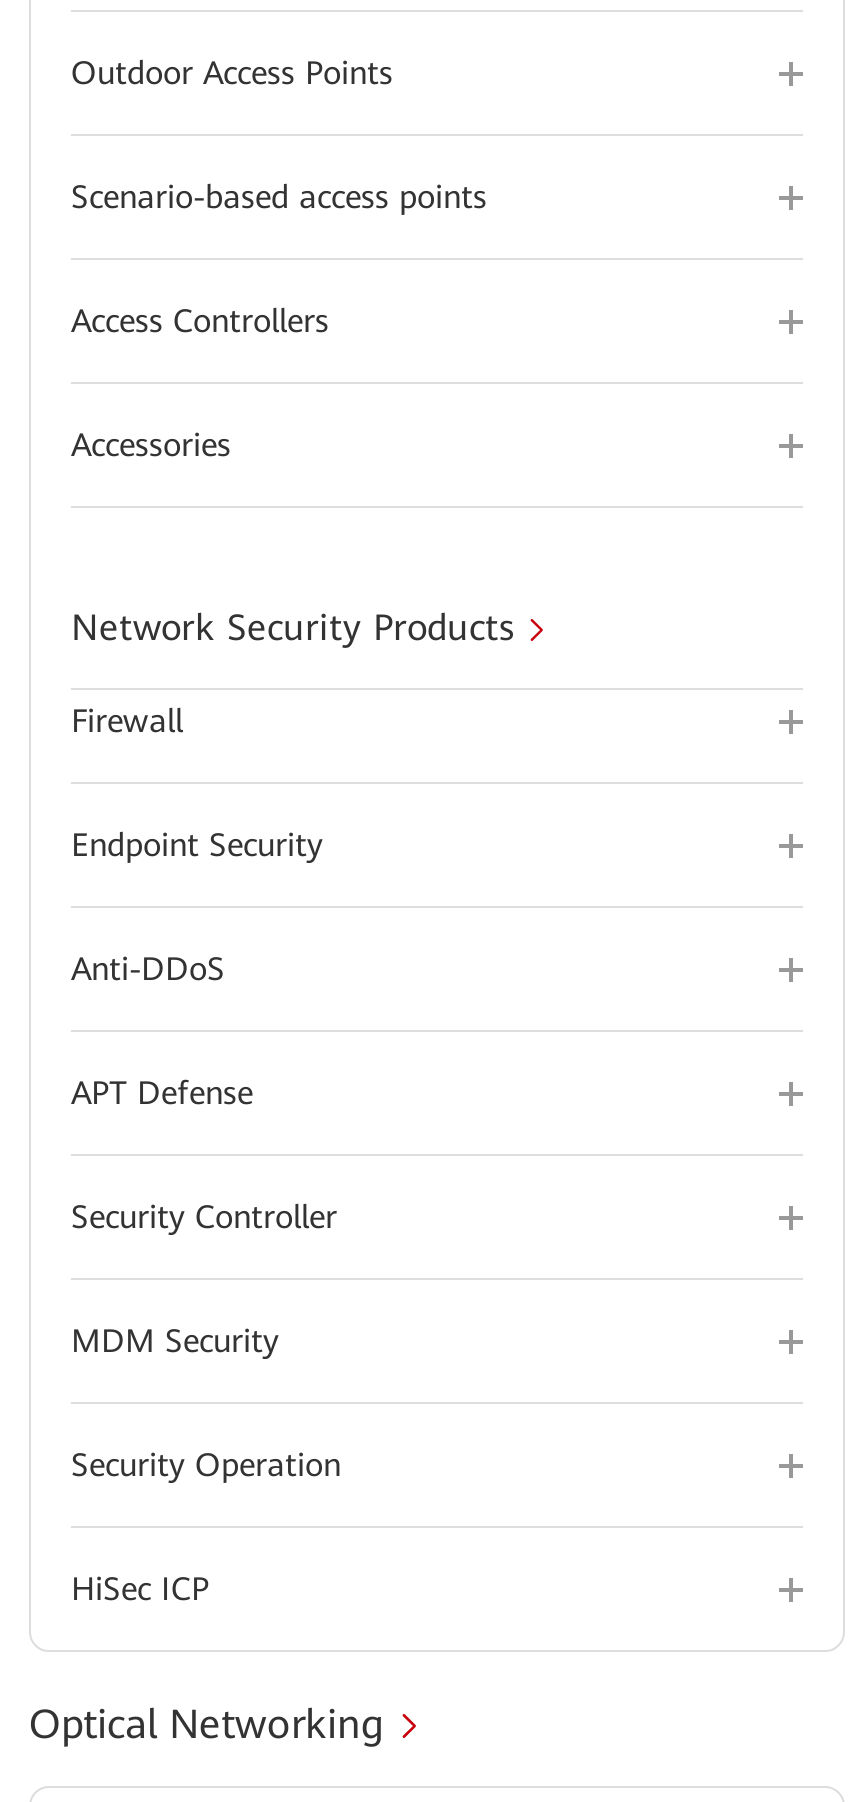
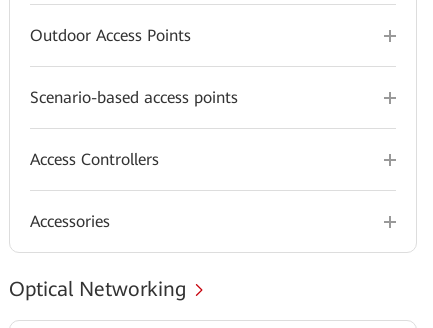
[71,606,515,1608] Network Security Products | Firewall | Endpoint Security | Anti-DDoS | APT Defense | Security Controller | MDM Security | Security Operation | HiSec ICP -> none

